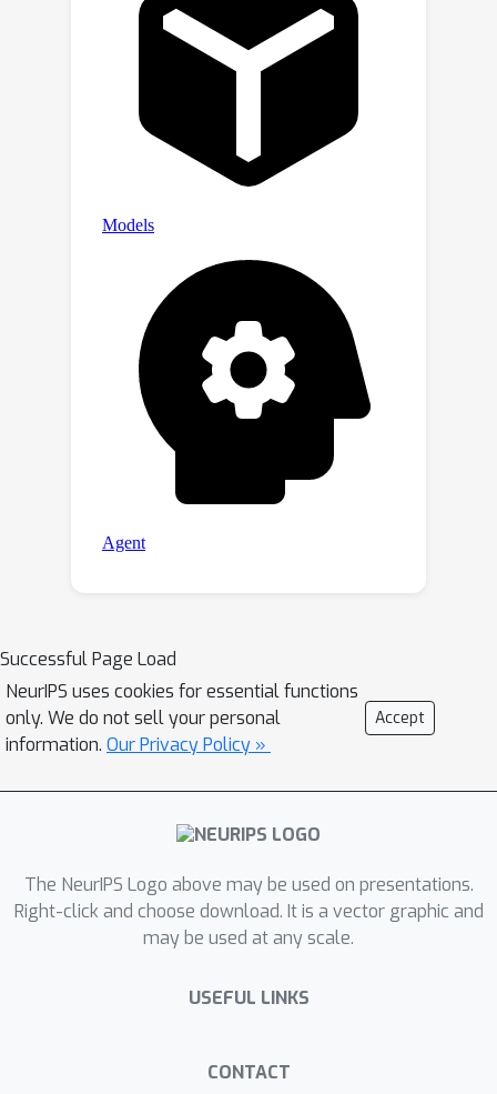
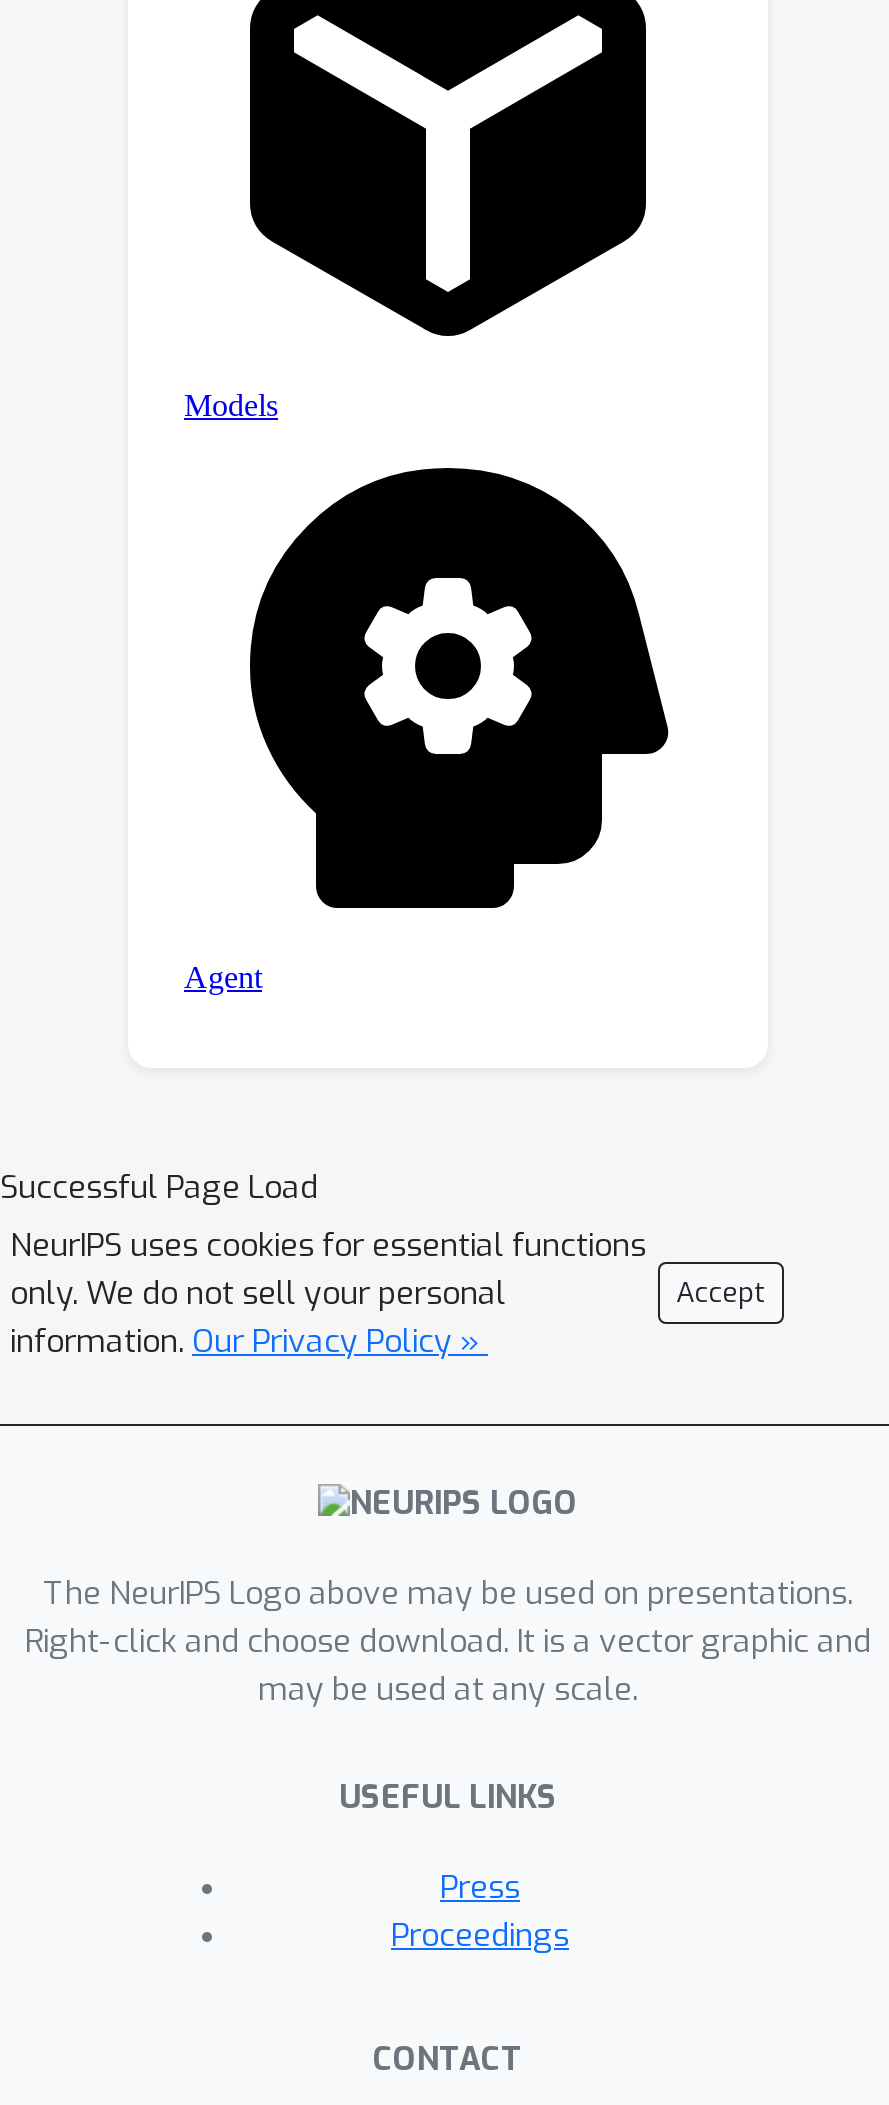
none -> [391,1866,569,1956] Press | Proceedings

